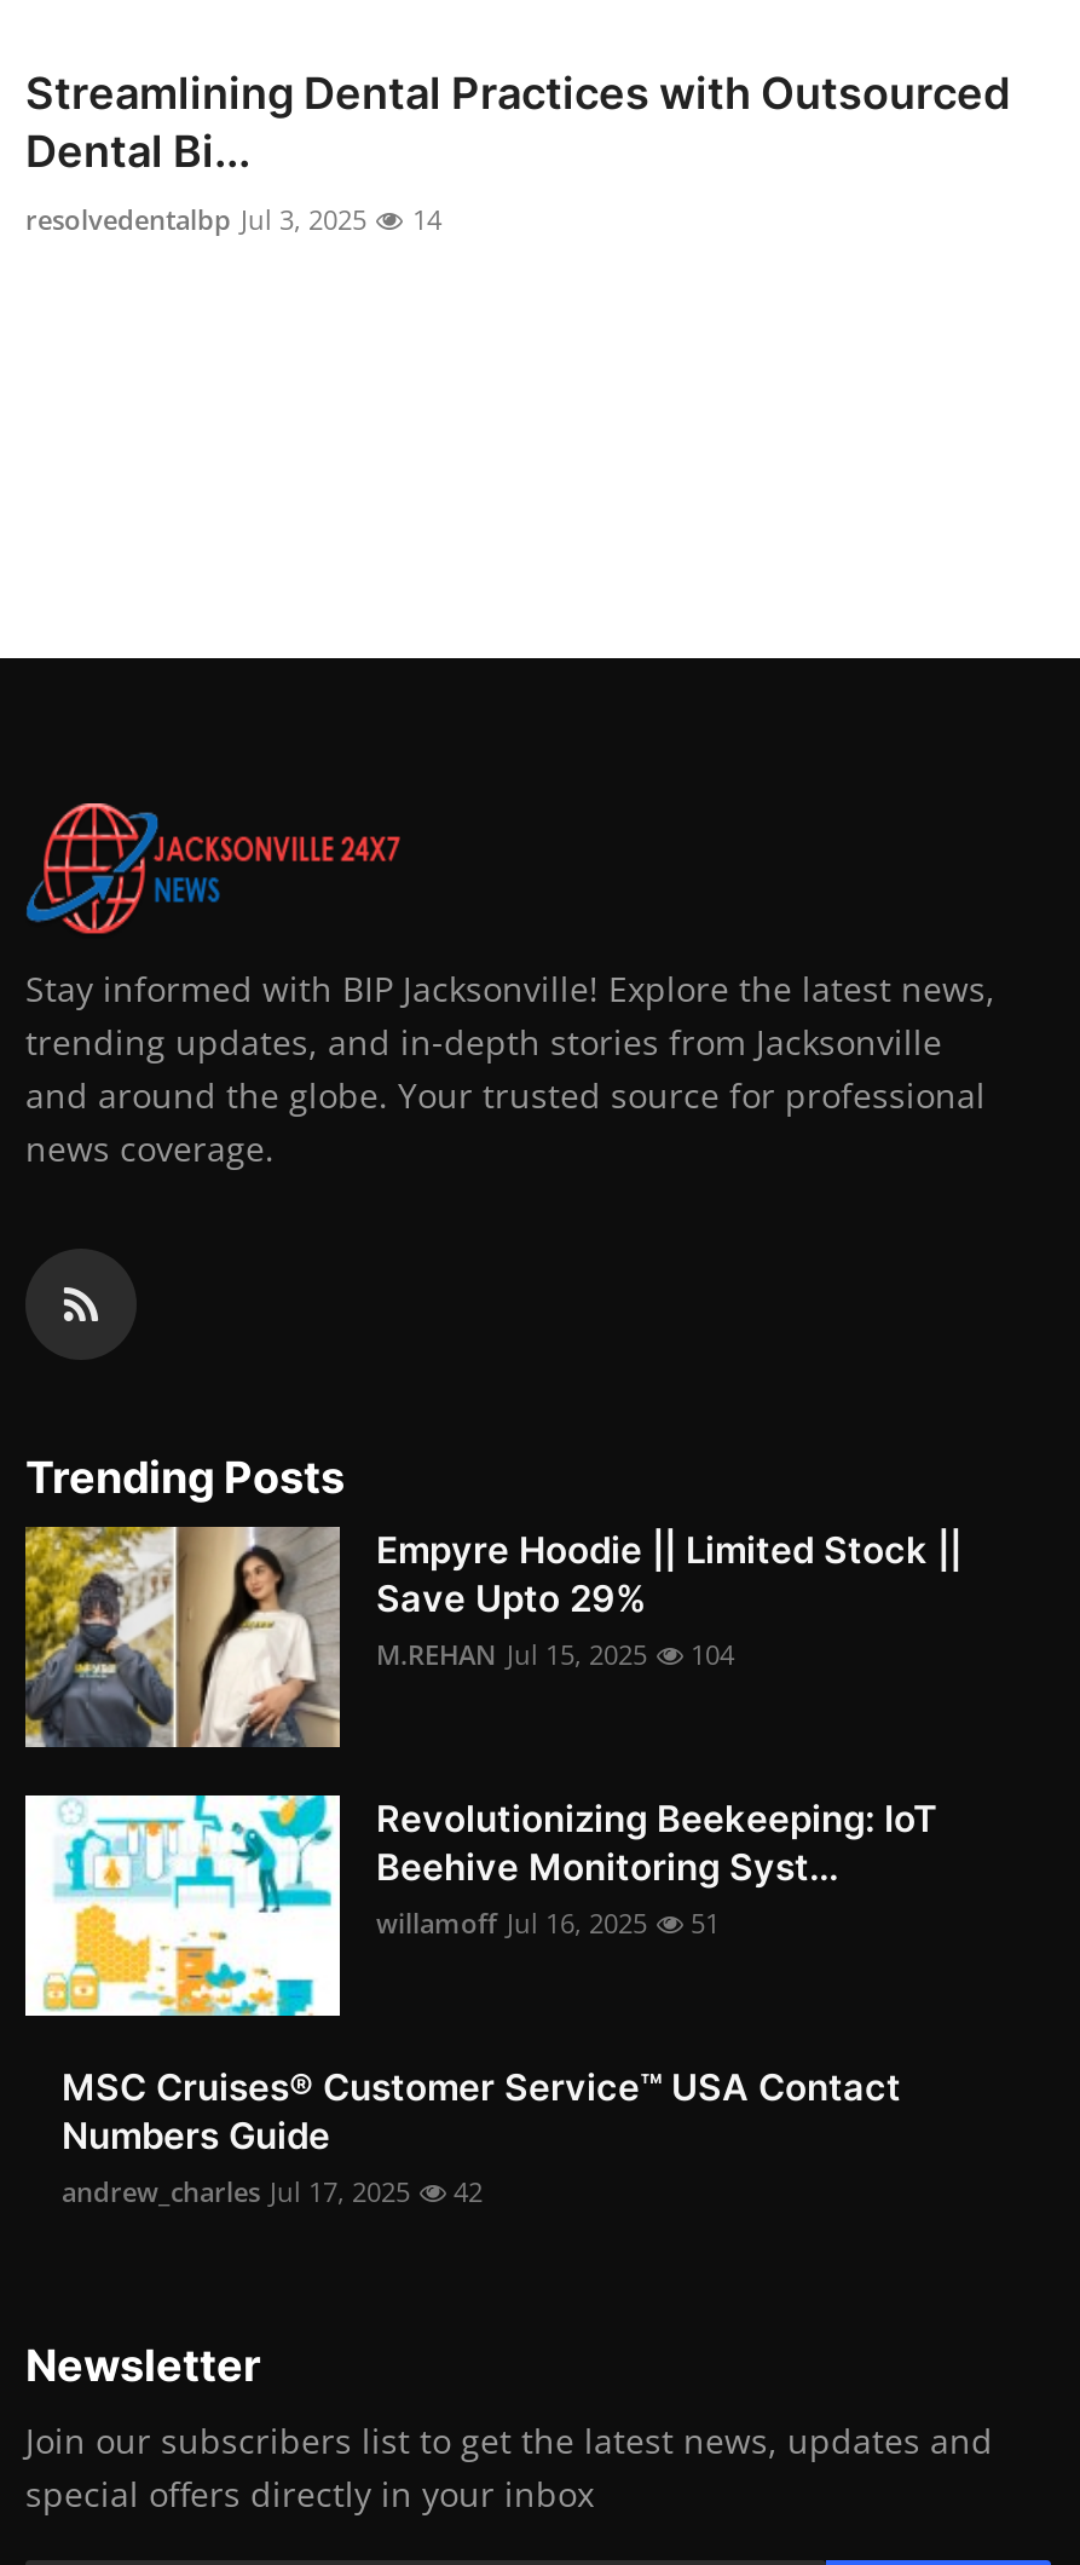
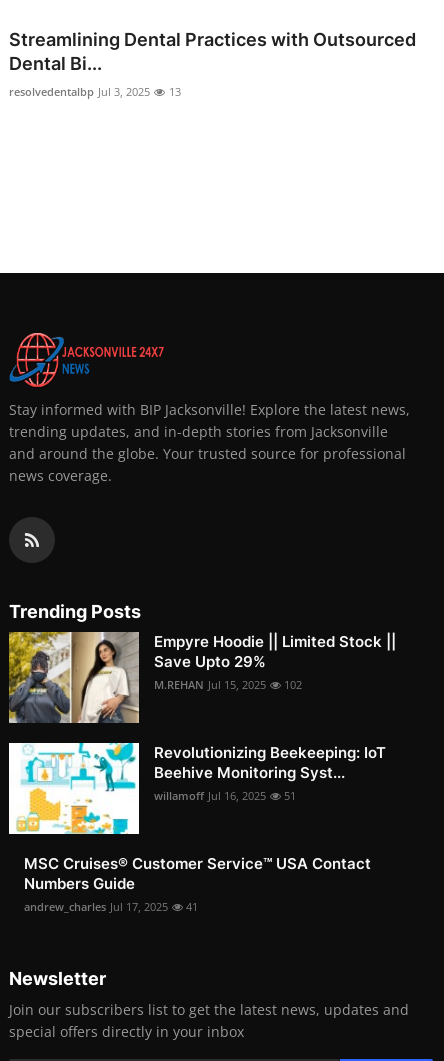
[25,201,441,237] resolvedentalbp Jul 3, 2025 14 -> [9,84,181,99] resolvedentalbp Jul 3, 2025 13
[376,1636,734,1672] M.REHAN Jul 15, 2025 104 -> [154,677,302,692] M.REHAN Jul 15, 2025 102
[62,2173,483,2209] andrew_charles Jul 17, 2025 42 -> [24,899,198,914] andrew_charles Jul 17, 2025 41

